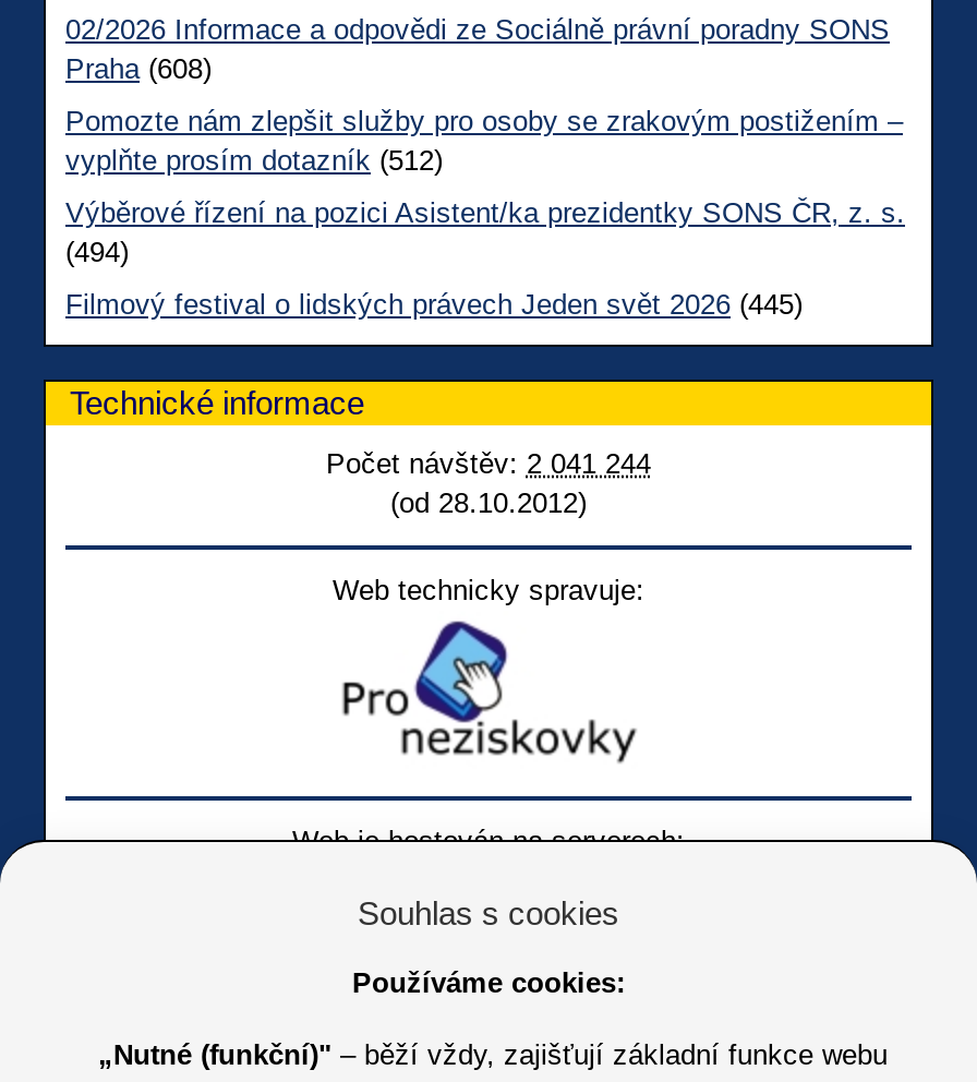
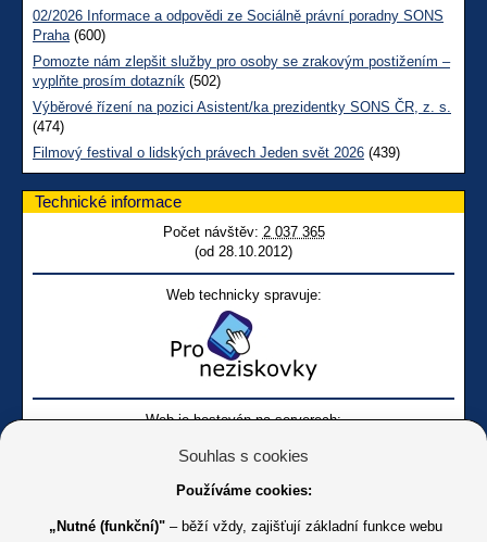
[65,53,212,86] Praha (608) -> [33,27,105,44] Praha (600)
[65,145,443,177] vyplňte prosím dotazník (512) -> [33,73,221,89] vyplňte prosím dotazník (502)
[65,236,129,269] (494) -> [33,119,64,135] (474)
[65,289,803,321] Filmový festival o lidských právech Jeden svět 2026 (445) -> [33,145,400,161] Filmový festival o lidských právech Jeden svět 2026 (439)
[326,448,651,481] Počet návštěv: 2 041 244 -> [163,224,324,240] Počet návštěv: 2 037 365

